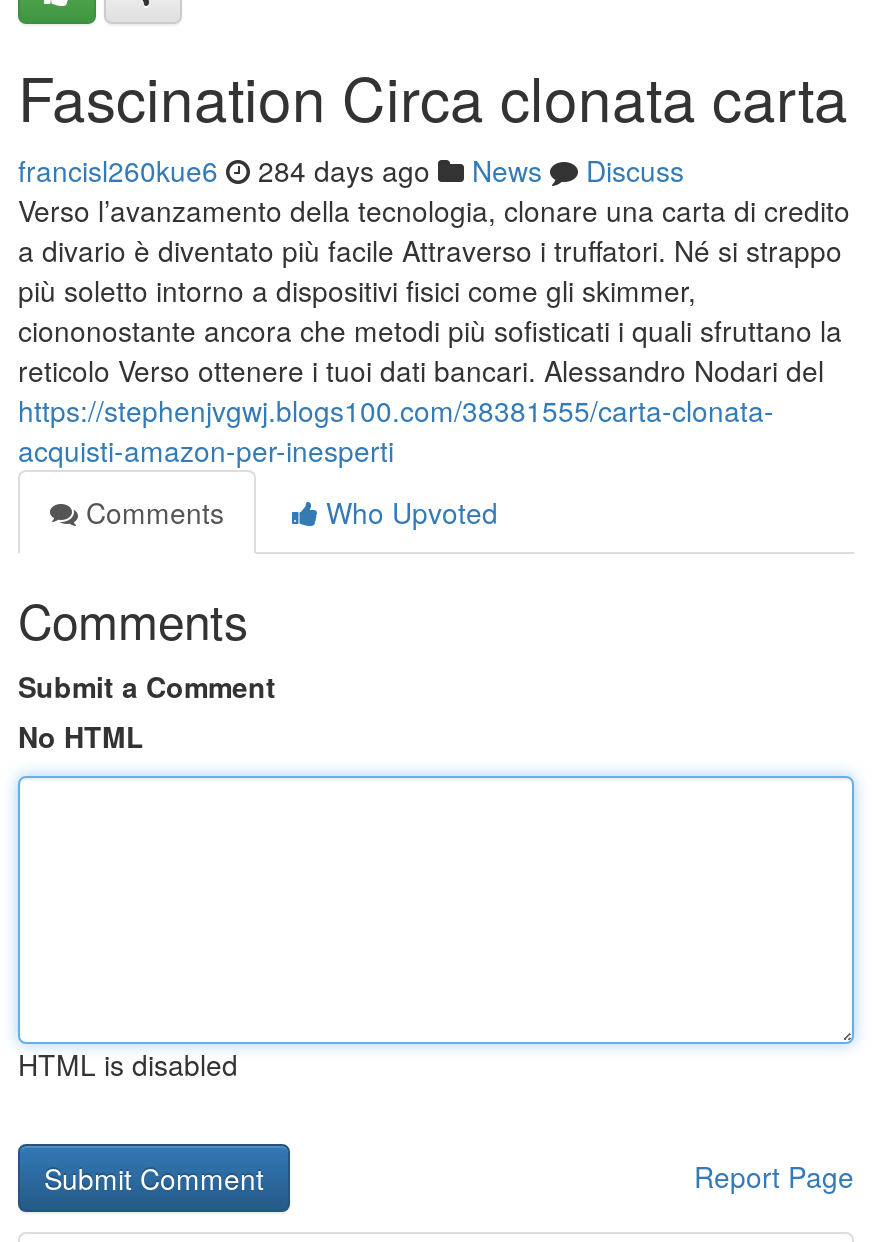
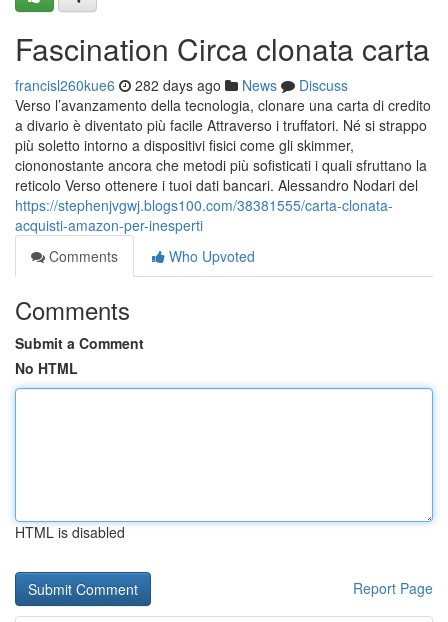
[18,150,684,190] francisl260kue6 284 days ago News Discuss -> [15,75,348,95] francisl260kue6 282 days ago News Discuss

